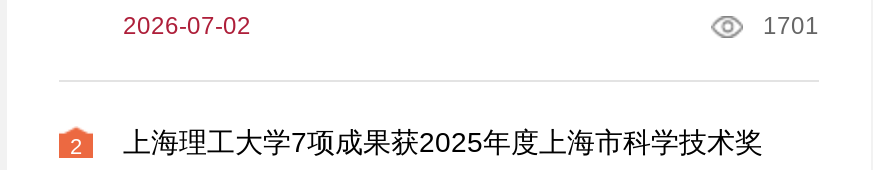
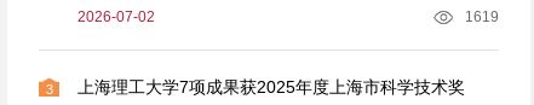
[763,12,819,40] 1701 -> [465,8,499,25] 1619
[70,126,763,158] 2 上海理工大学7项成果获2025年度上海市科学技术奖 -> [45,77,465,97] 3 上海理工大学7项成果获2025年度上海市科学技术奖

